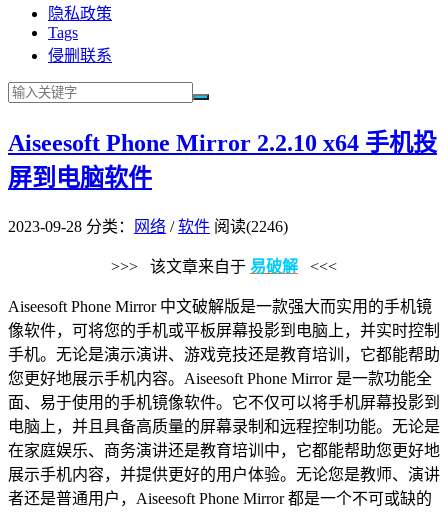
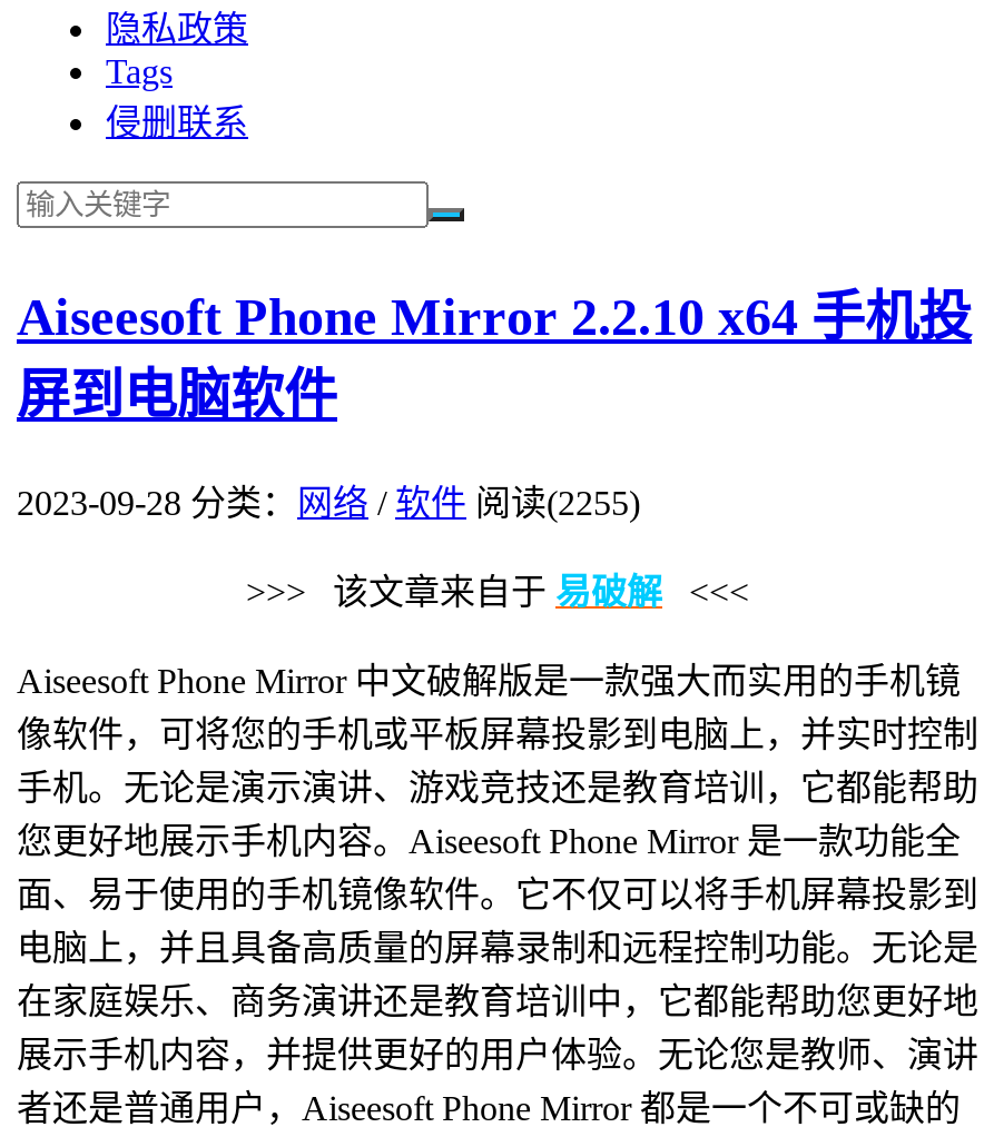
[8,218,288,235] 2023-09-28 分类：网络/软件 阅读(2246) -> [17,484,640,521] 2023-09-28 分类：网络/软件 阅读(2255)

